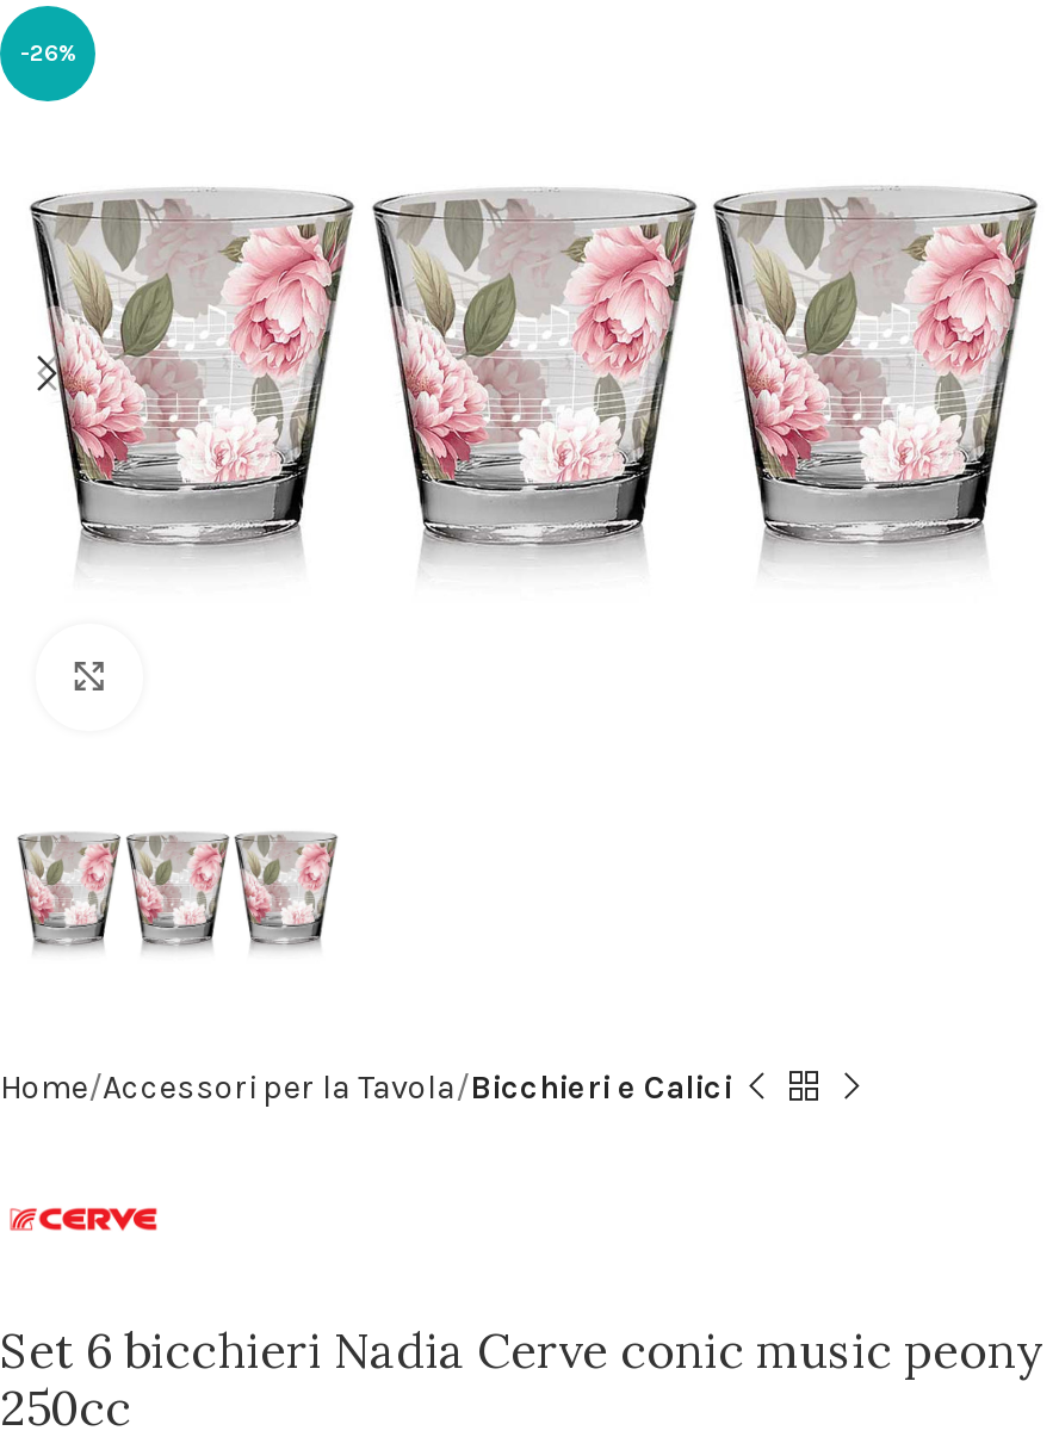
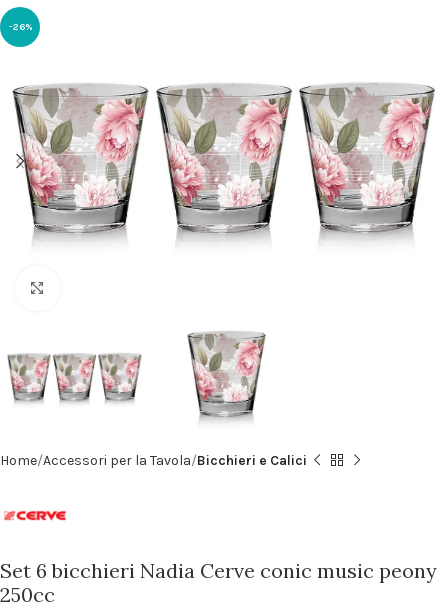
none -> [186,331,267,422] [image]

